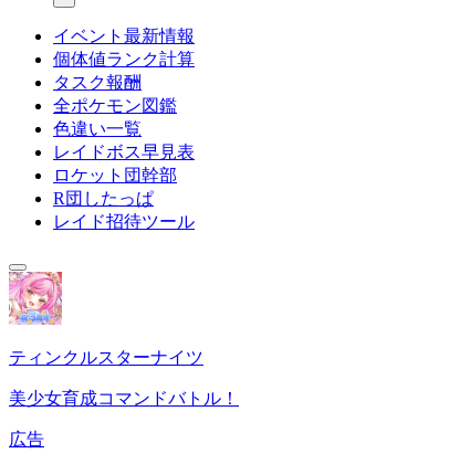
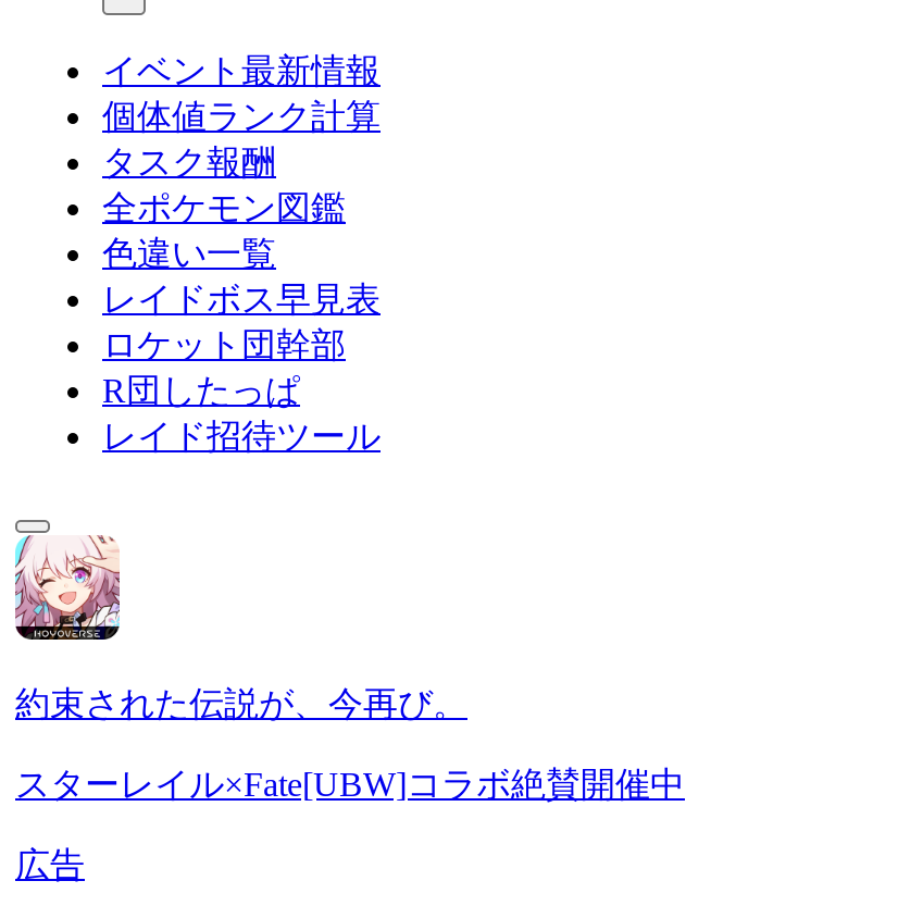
[8,271,203,367] [image] | ティンクルスターナイツ -> [13,533,467,722] [image] | 約束された伝説が、今再び。
[9,389,239,408] 美少女育成コマンドバトル！ -> [15,766,685,803] スターレイル×Fate[UBW]コラボ絶賛開催中

